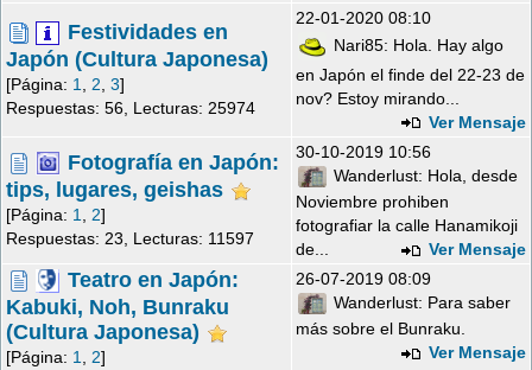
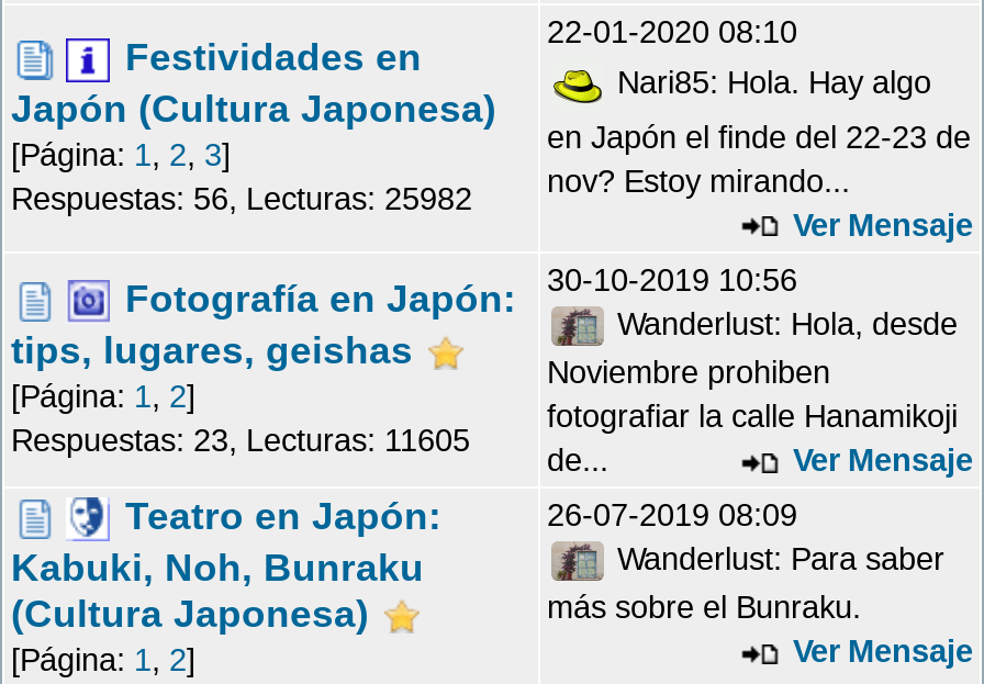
[6,98,255,117] Respuestas: 56, Lecturas: 25974 -> [11,180,472,216] Respuestas: 56, Lecturas: 25982
[6,229,254,248] Respuestas: 23, Lecturas: 11597 -> [11,423,470,458] Respuestas: 23, Lecturas: 11605

